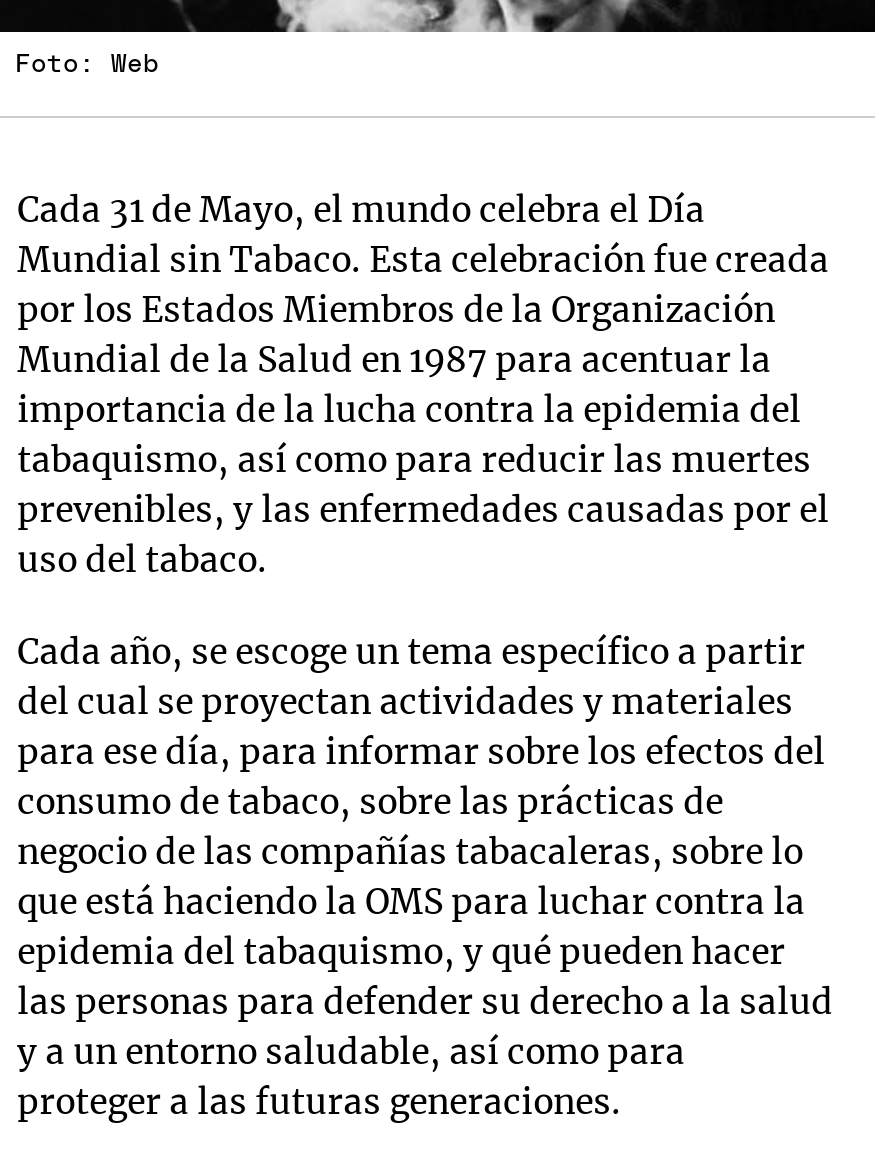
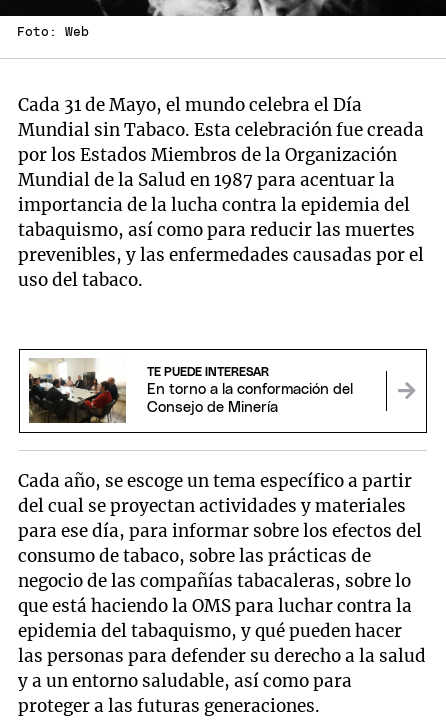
none -> [18,348,428,434] [image] | TE PUEDE INTERESAR | En torno a la conformación del | Consejo de Minería

